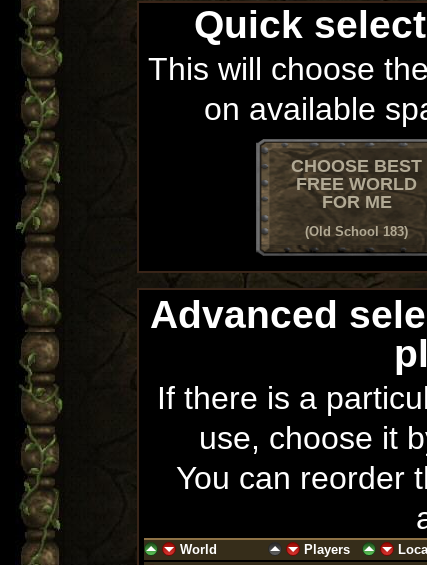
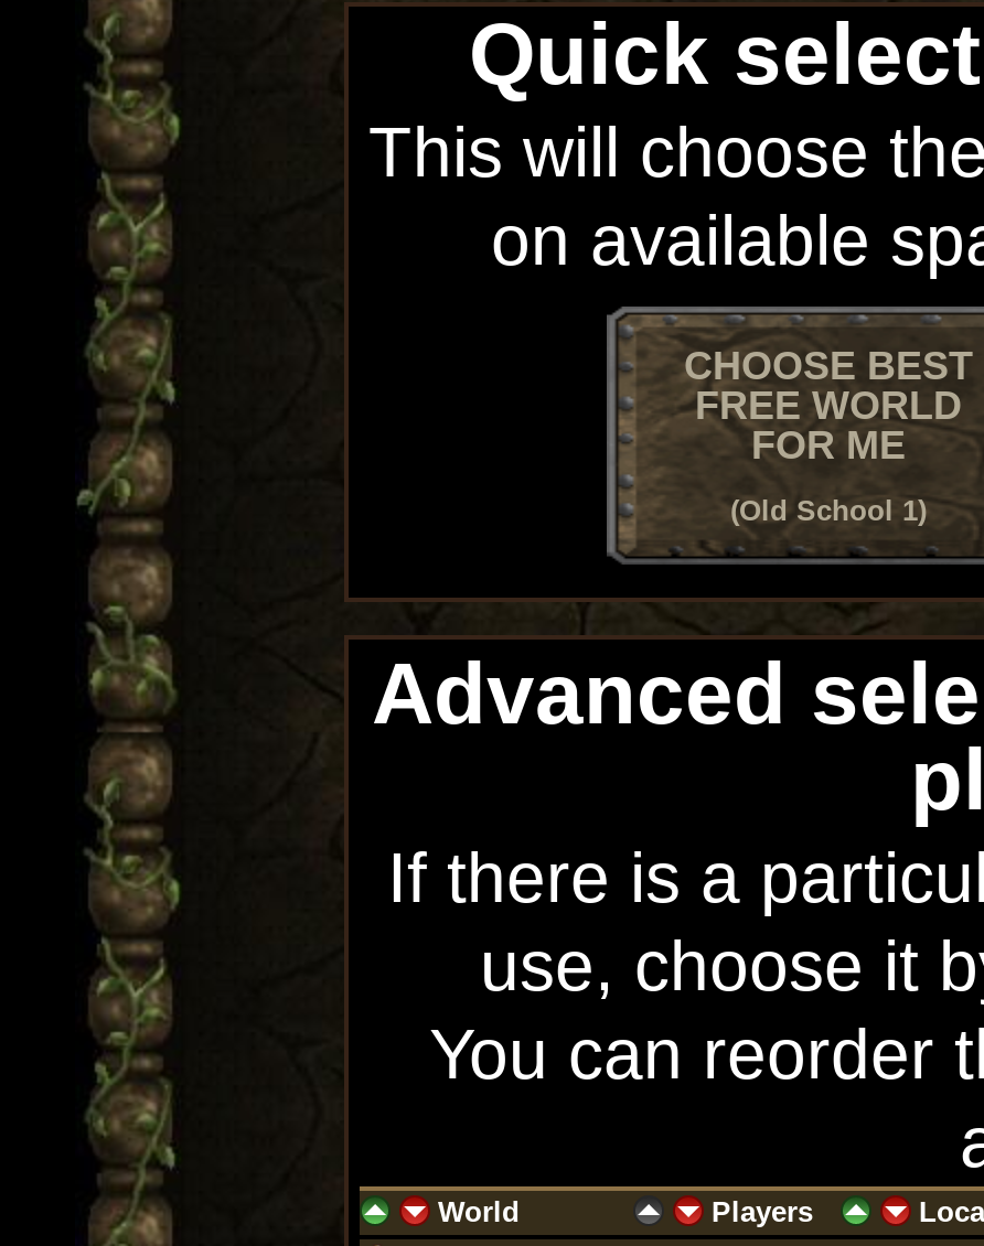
[305,224,408,239] (Old School 183) -> [730,494,927,527] (Old School 1)

